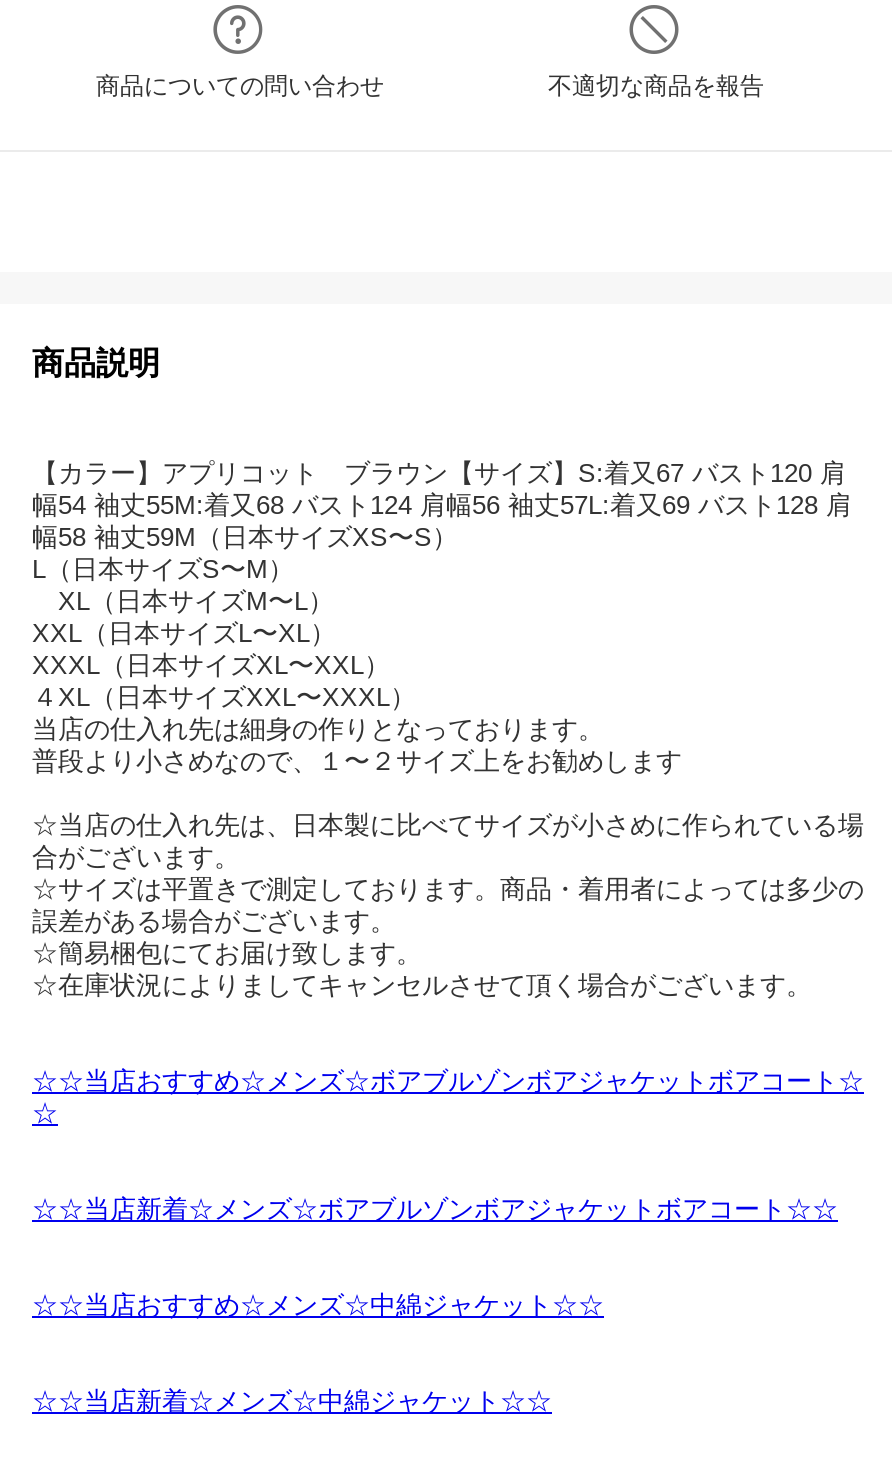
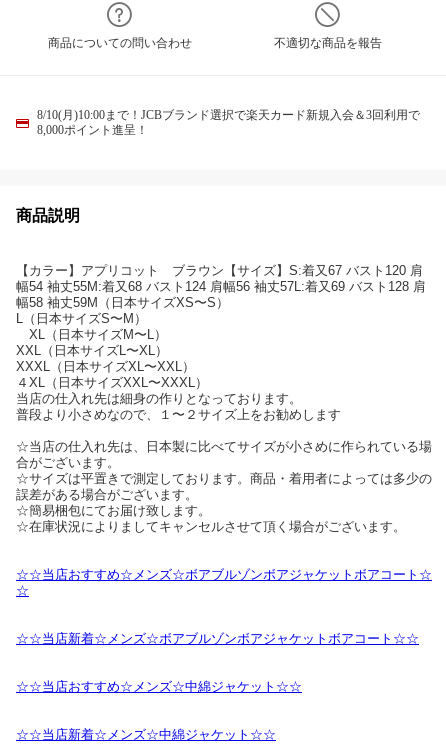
none -> [37,108,420,137] 8/10(月)10:00まで！JCBブランド選択で楽天カード新規入会＆3回利用で | 8,000ポイント進呈！

